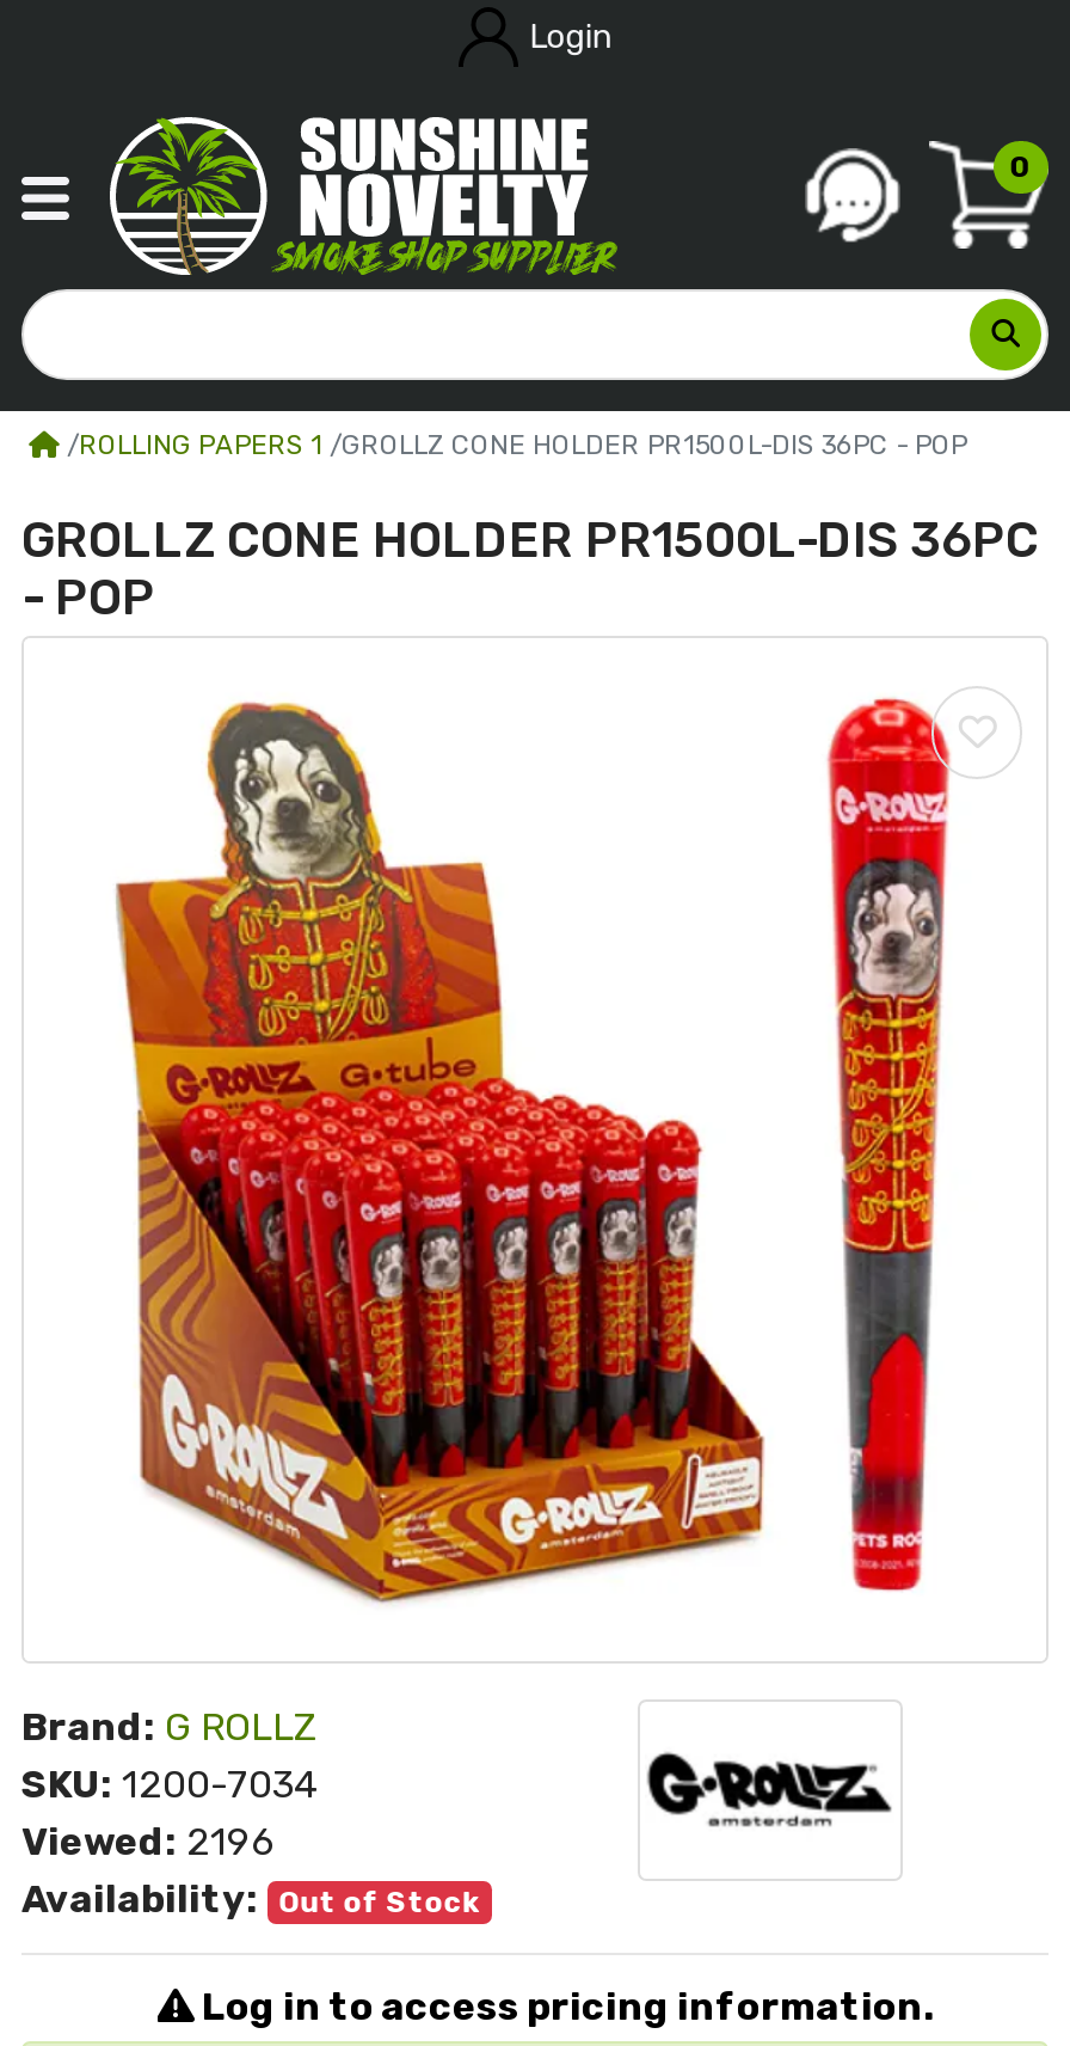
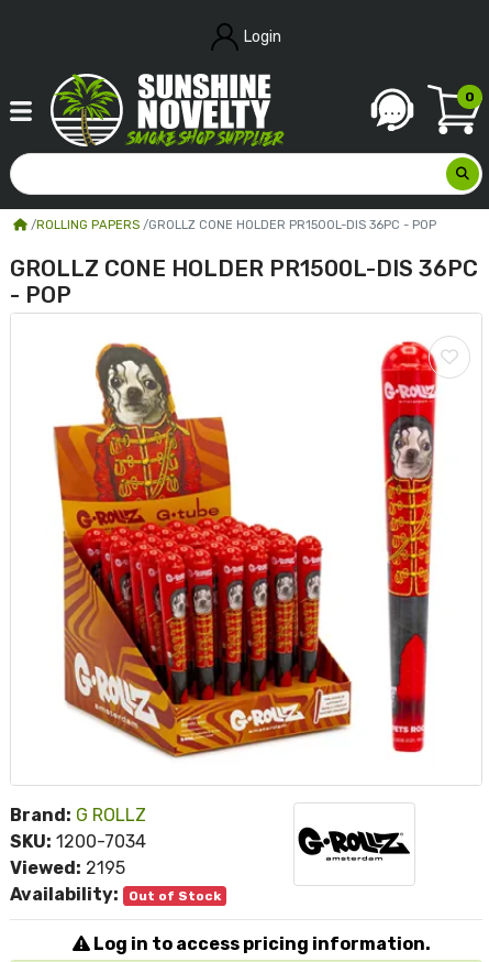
[79,430,322,461] ROLLING PAPERS 1 -> [36,218,140,232] ROLLING PAPERS
[21,1820,275,1865] Viewed: 2196 -> [10,858,125,879] Viewed: 2195

